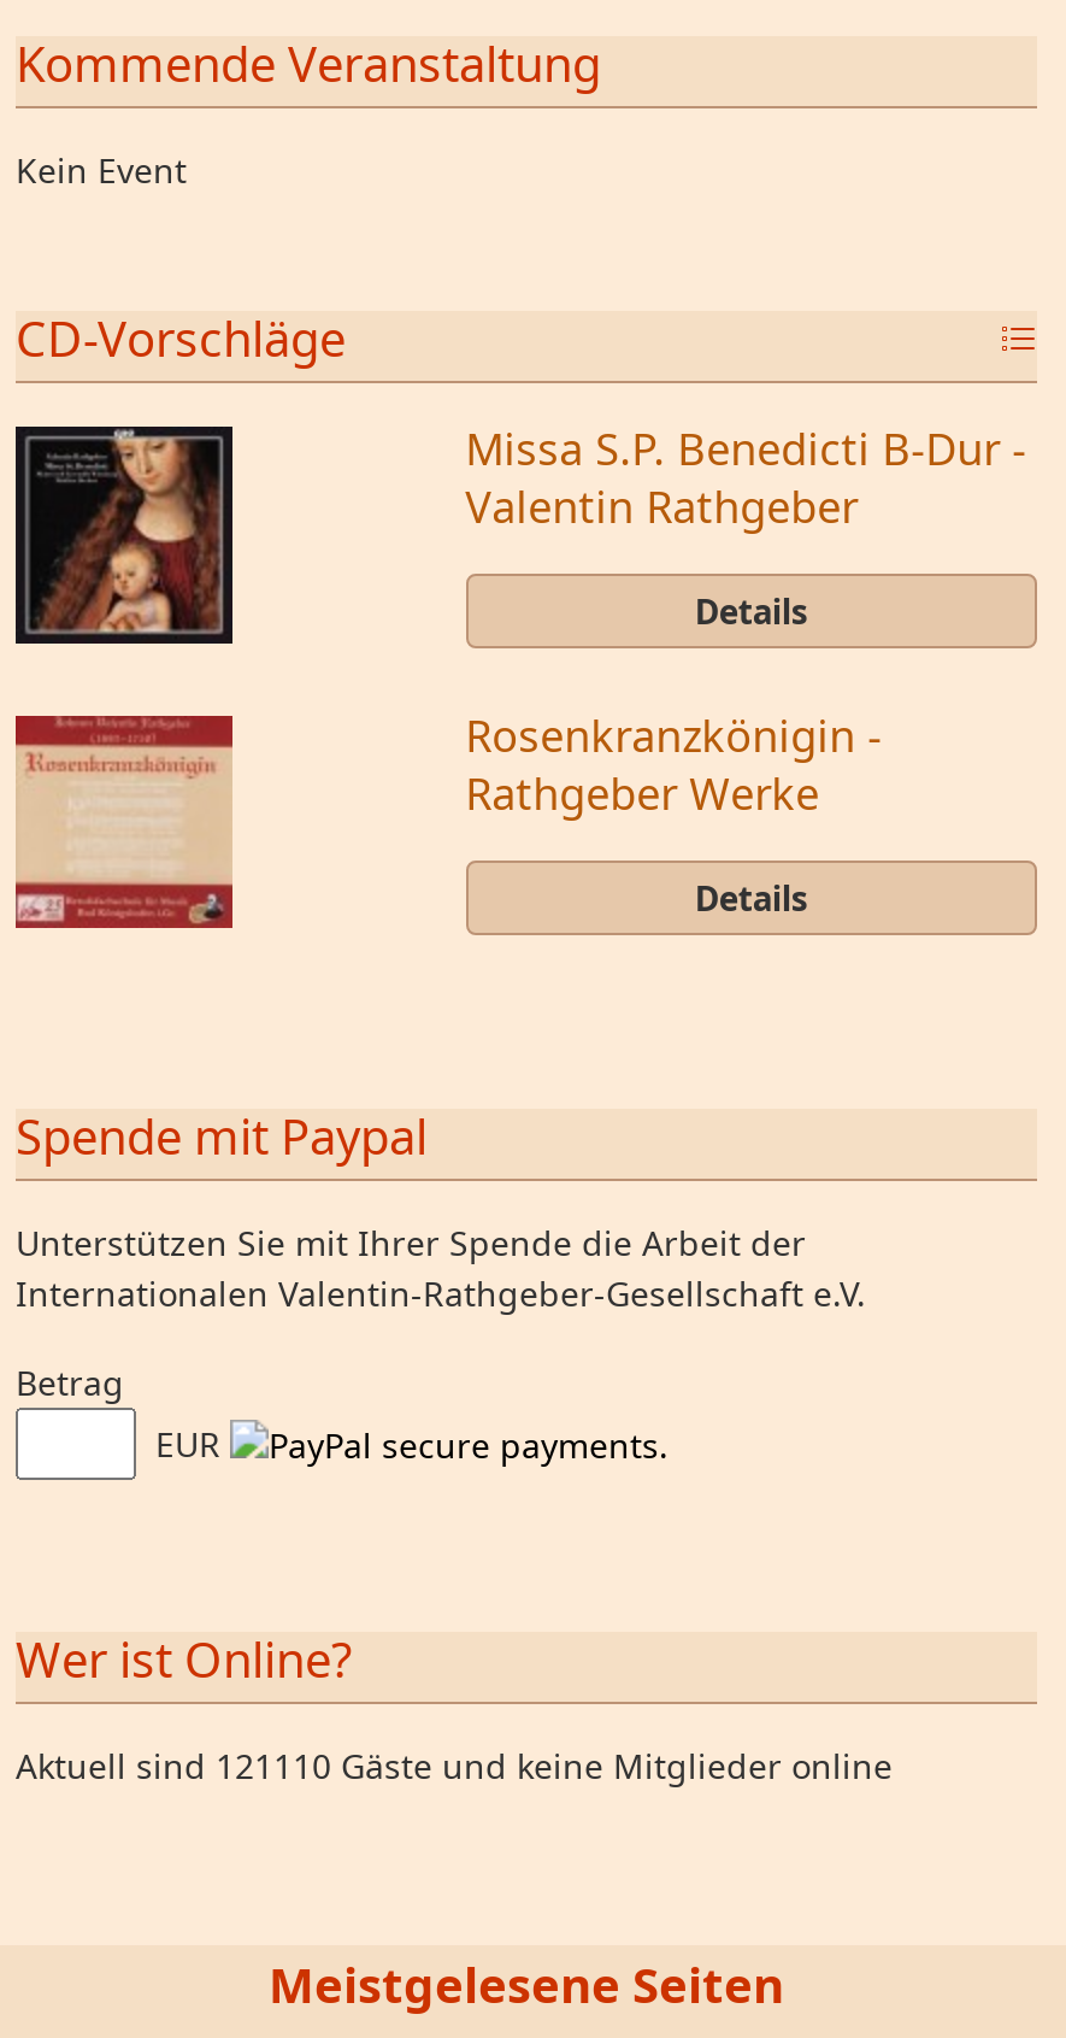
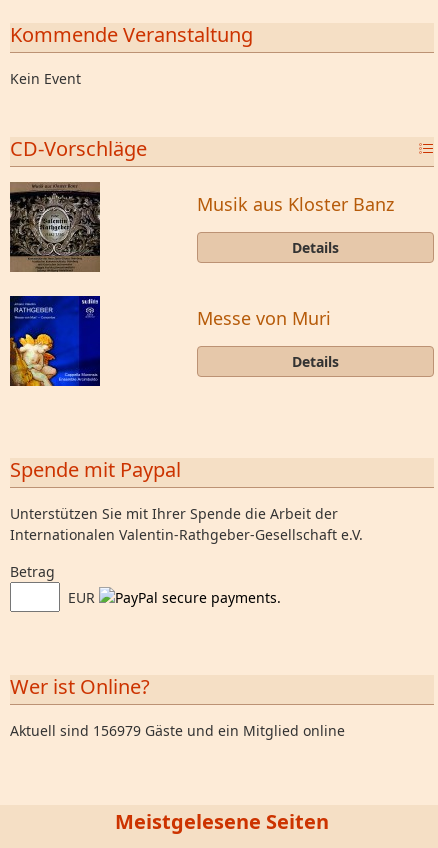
[13,424,235,670] [image] -> [9,181,101,273] [image]
[465,419,1027,535] Missa S.P. Benedicti B-Dur - | Valentin Rathgeber -> [197,191,394,215] Musik aus Kloster Banz
[13,713,235,935] [image] -> [9,291,101,387] [image]
[465,706,882,822] Rosenkranzkönigin - | Rathgeber Werke -> [197,305,331,329] Messe von Muri
[16,1743,893,1789] Aktuell sind 121110 Gäste und keine Mitglieder online -> [10,721,345,740] Aktuell sind 156979 Gäste und ein Mitglied online

